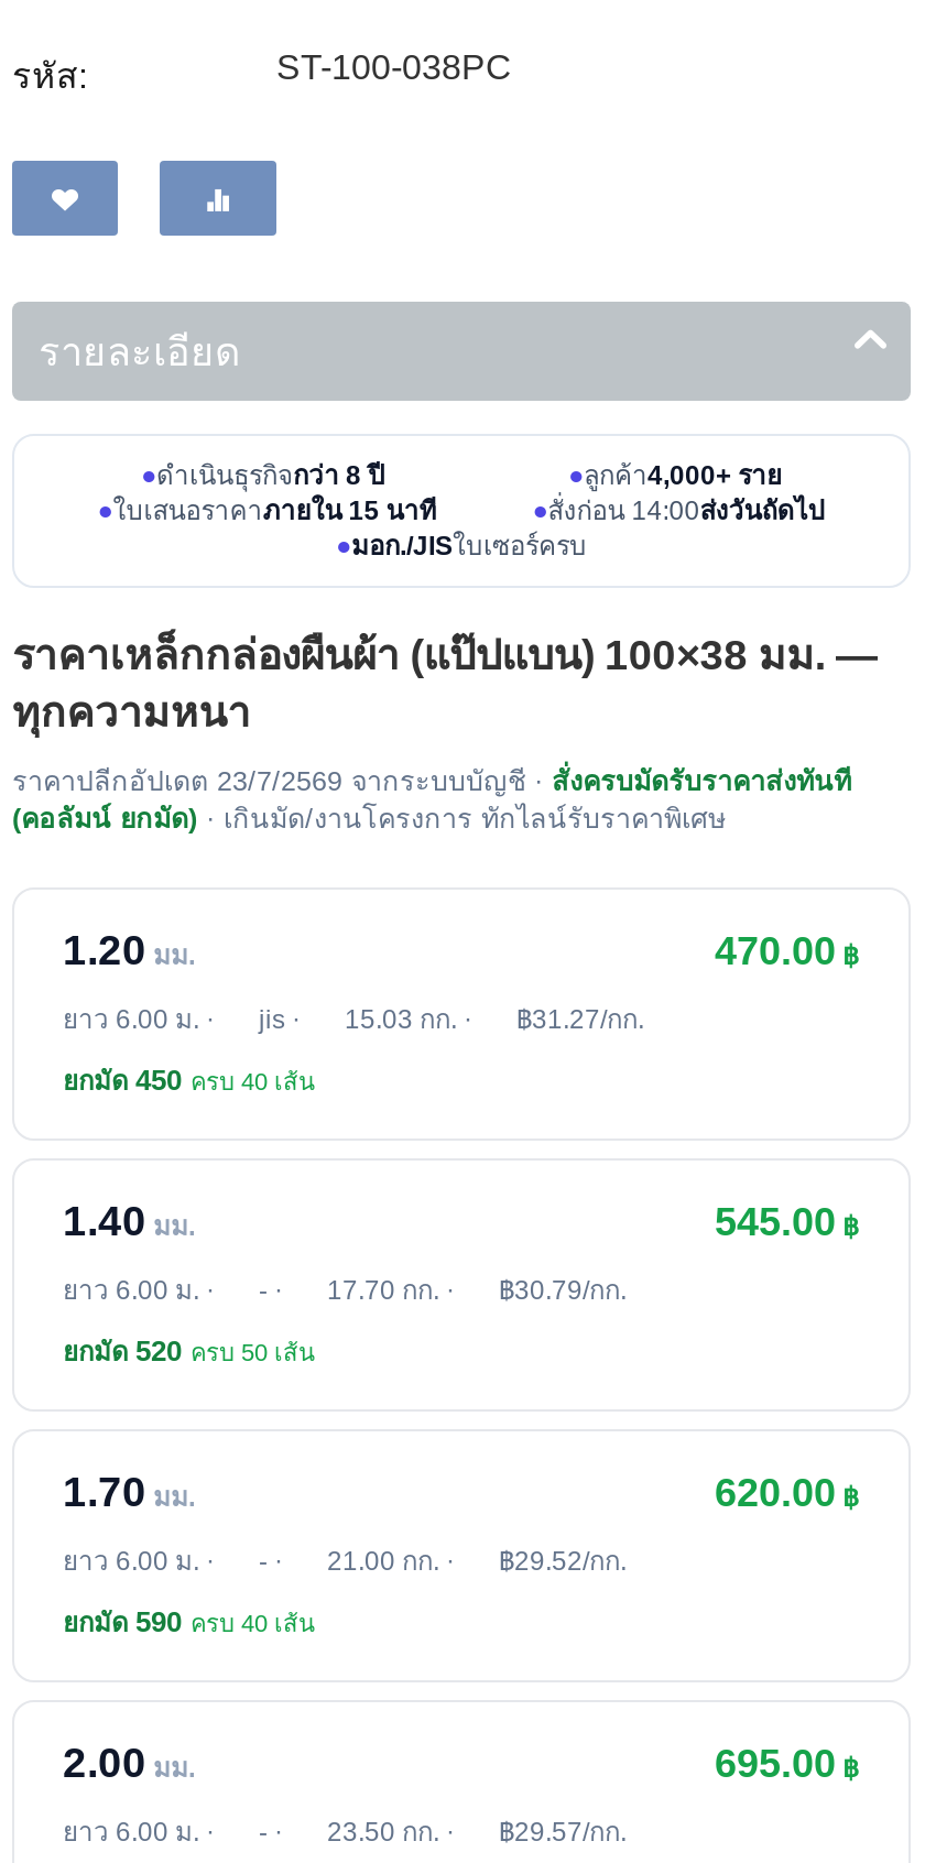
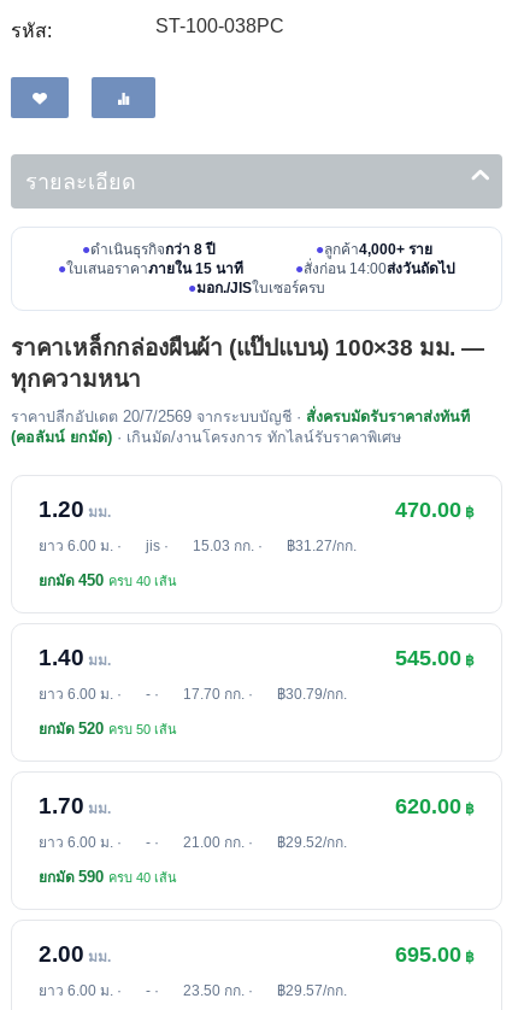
[12,766,851,797] ราคาปลีกอัปเดต 23/7/2569 จากระบบบัญชี ·สั่งครบมัดรับราคาส่งทันที -> [11,409,470,425] ราคาปลีกอัปเดต 20/7/2569 จากระบบบัญชี ·สั่งครบมัดรับราคาส่งทันที

